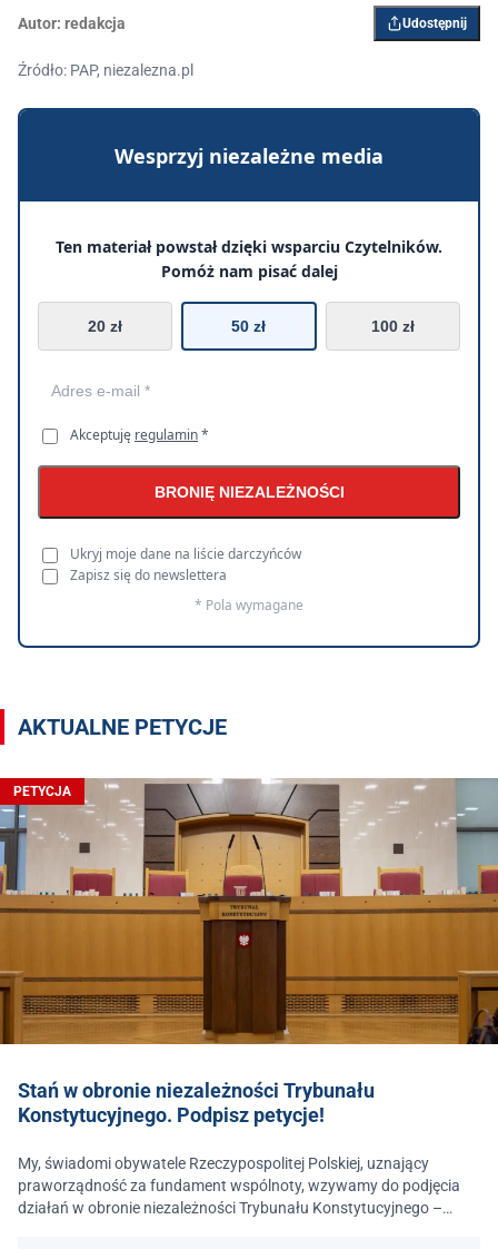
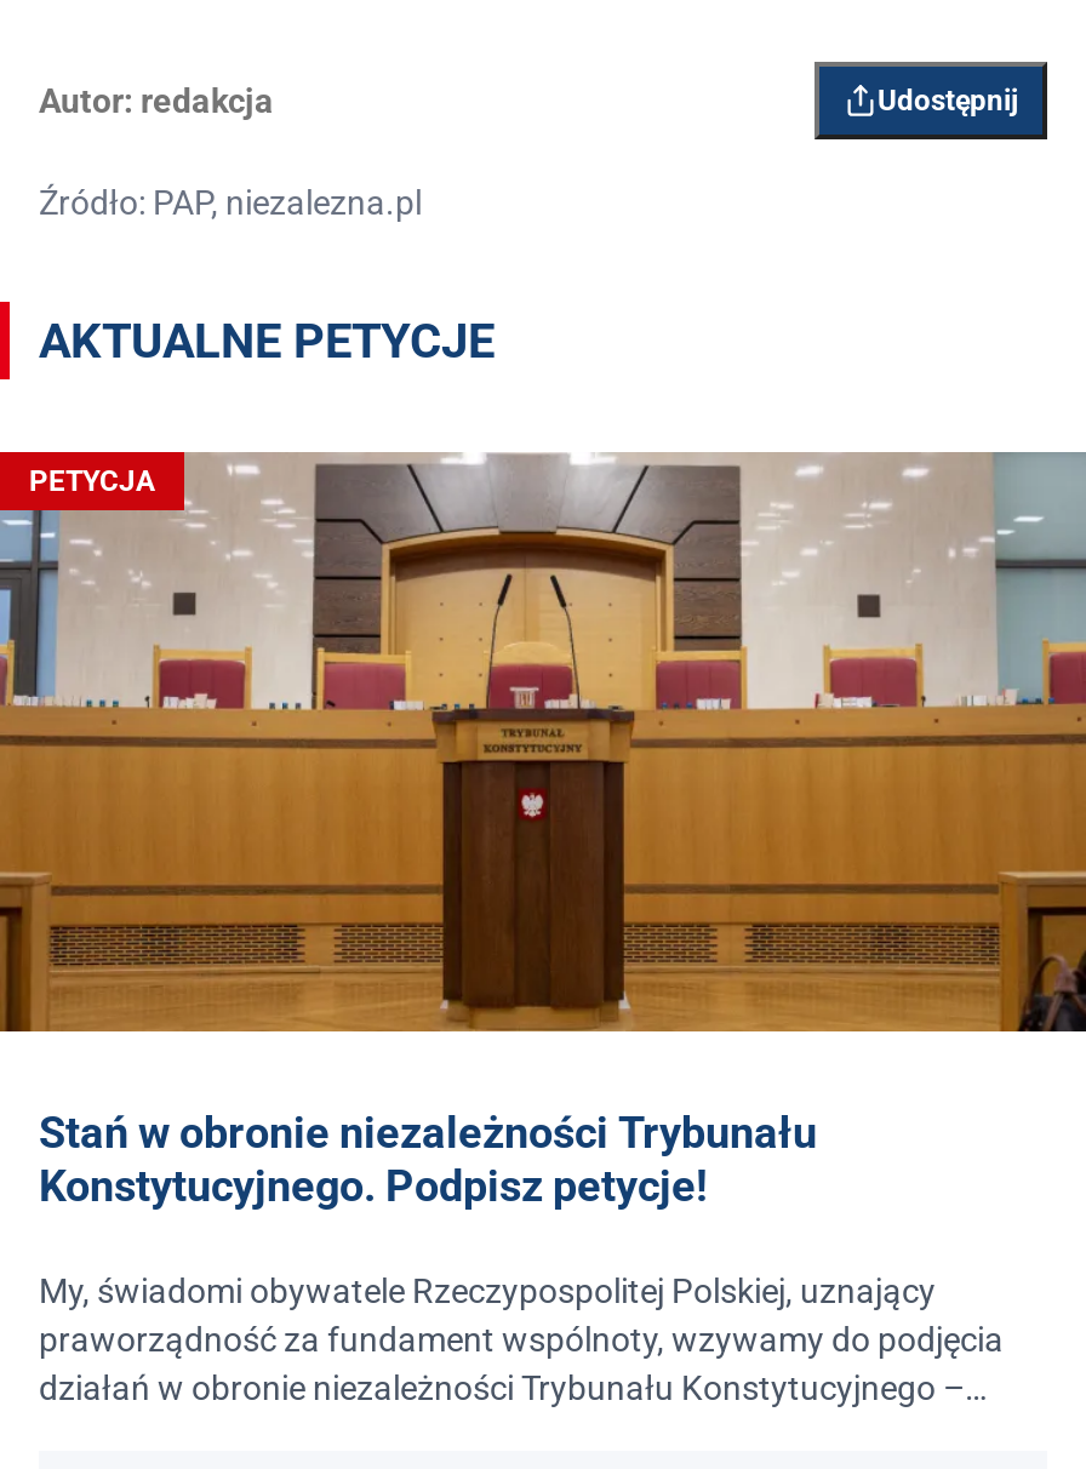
[17,107,481,649] [image] | Wesprzyj niezależne media | Ten materiał powstał dzięki wsparciu Czytelników. | Pomóż nam pisać dalej | 20 zł | 50 zł | 100 zł -> none
[70,425,344,614] Akceptuję regulamin * | BRONIĘ NIEZALEŻNOŚCI | Ukryj moje dane na liście darczyńców | Zapisz się do newslettera | * Pola wymagane -> none

